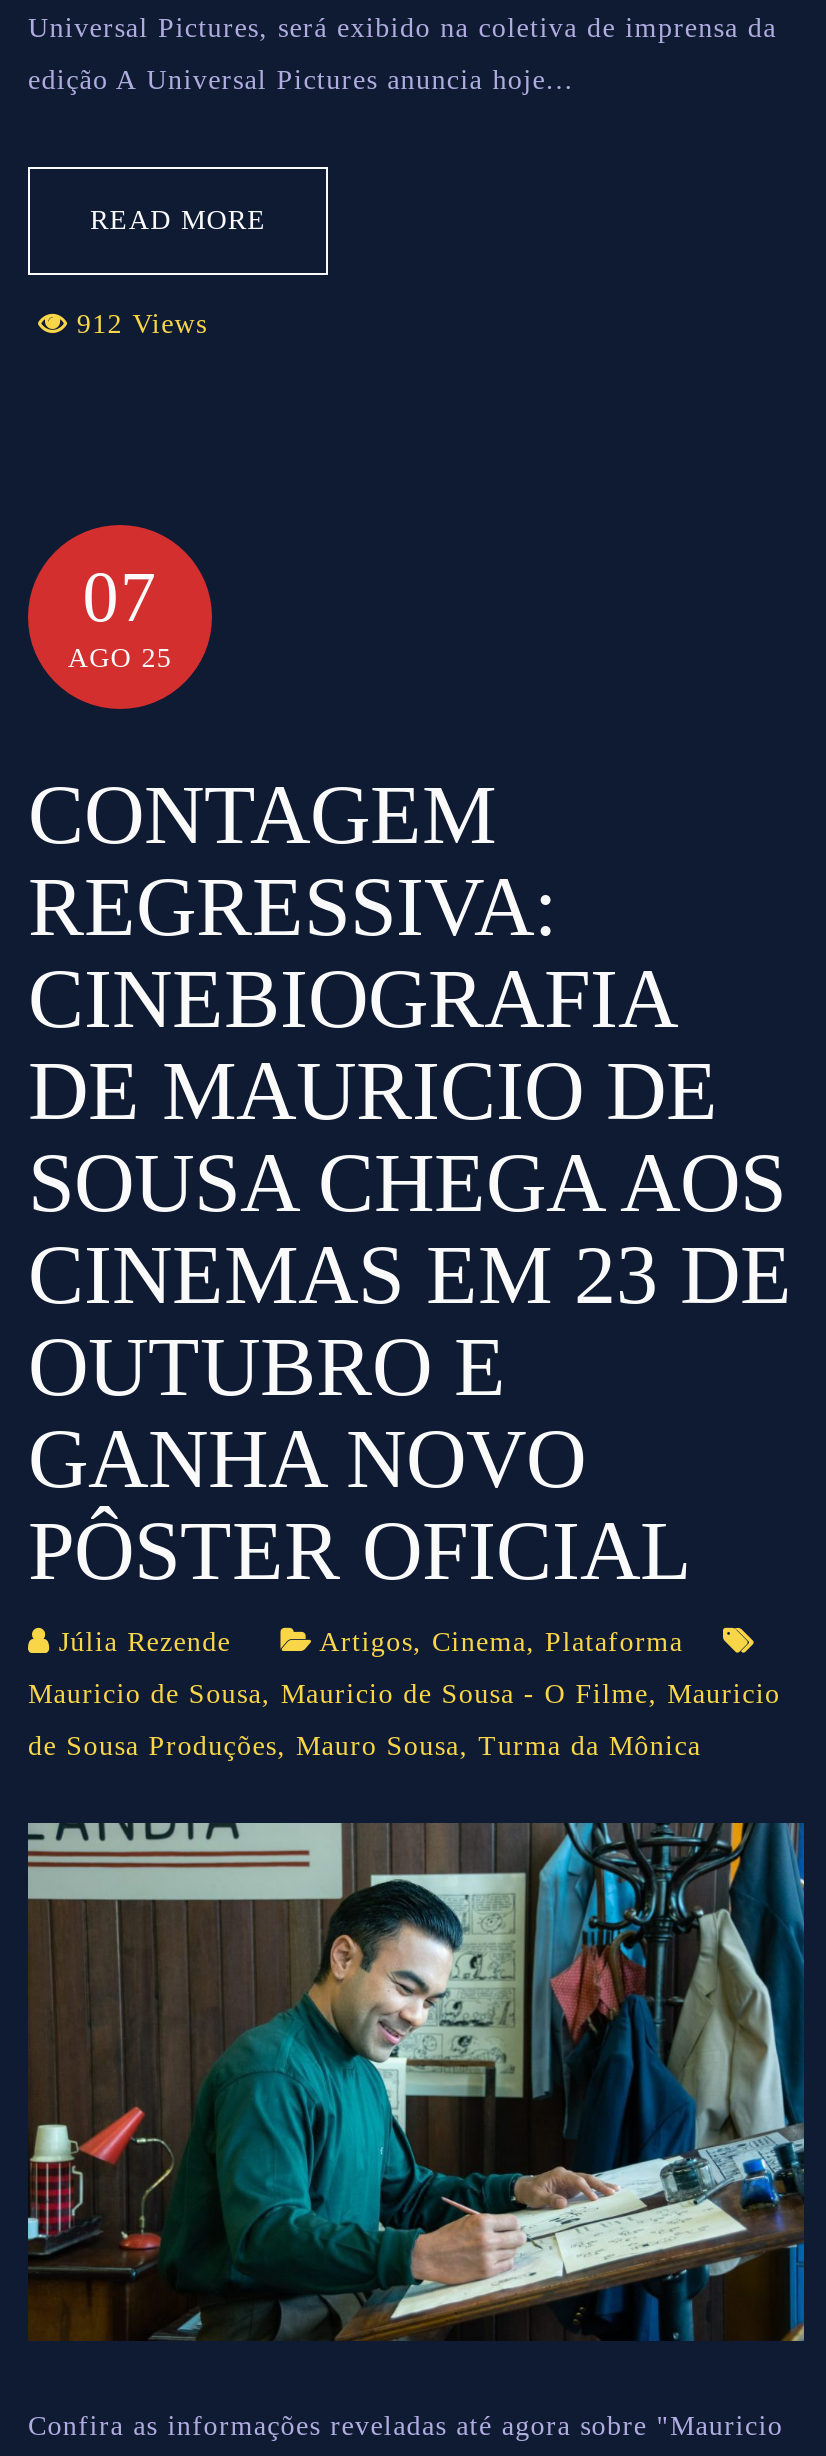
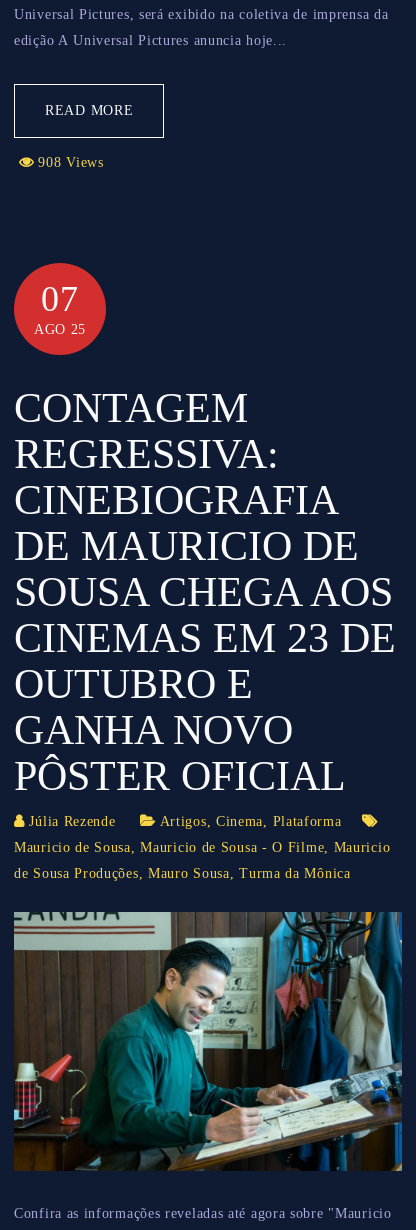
[67,310,207,340] 912 Views -> [34,155,104,170] 908 Views

